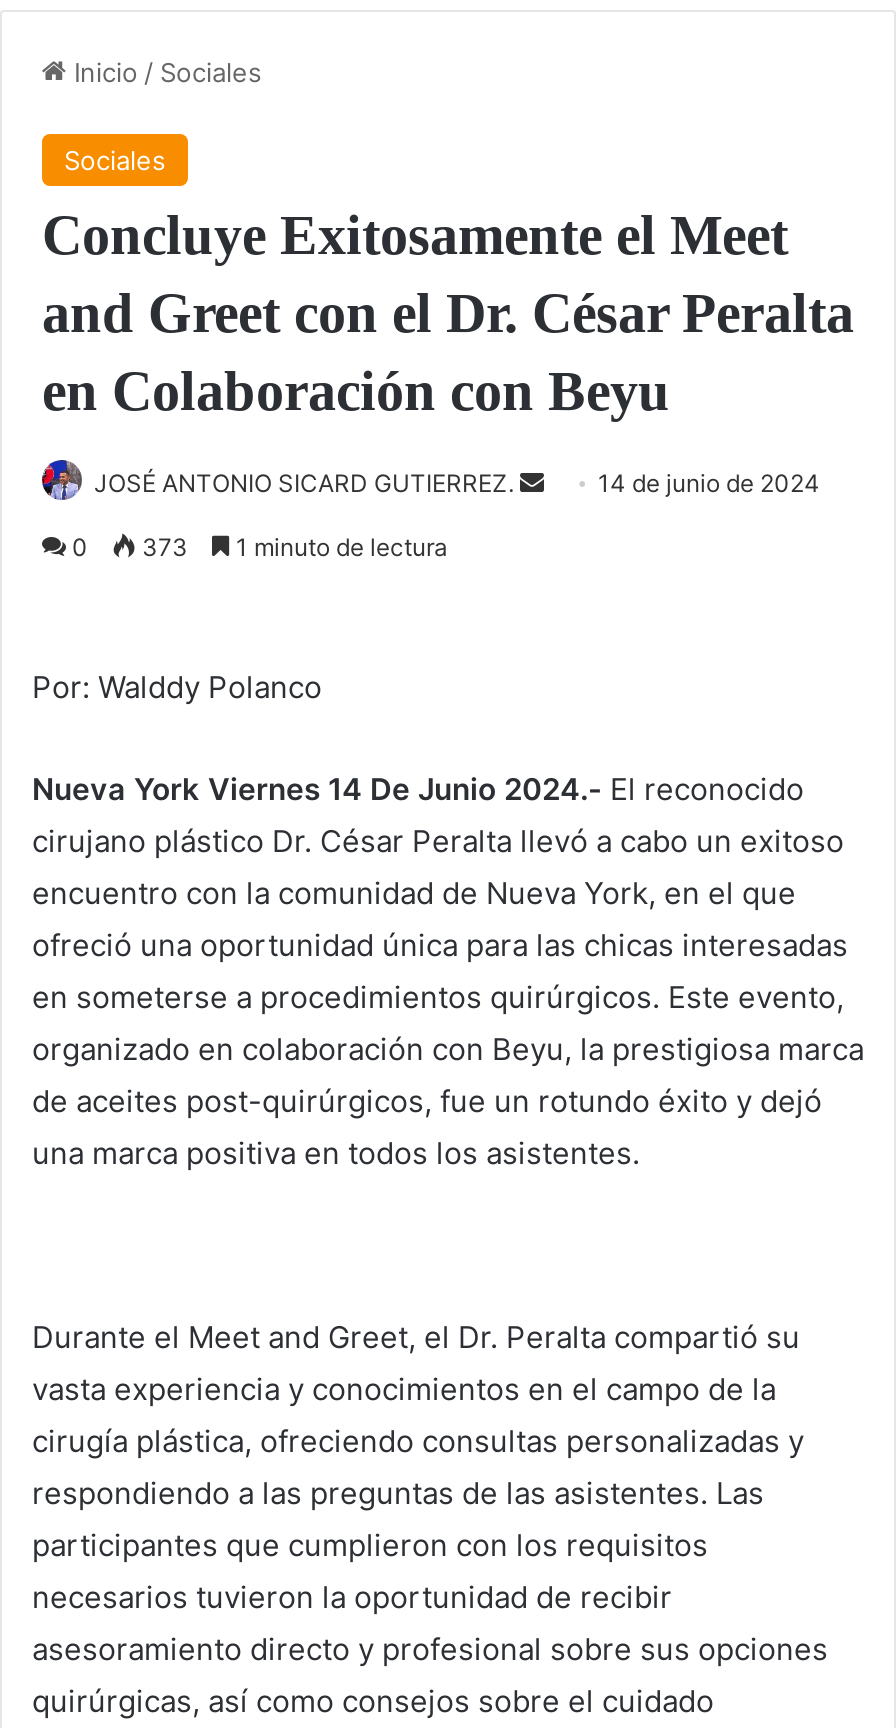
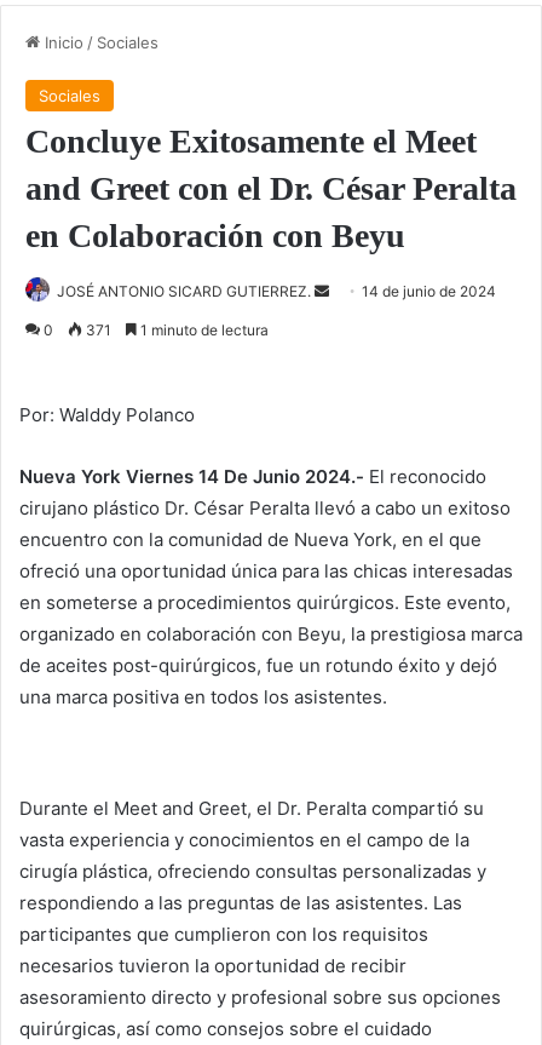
[72,532,448,562] 0 373 1 minuto de lectura -> [44,321,269,339] 0 371 1 minuto de lectura

